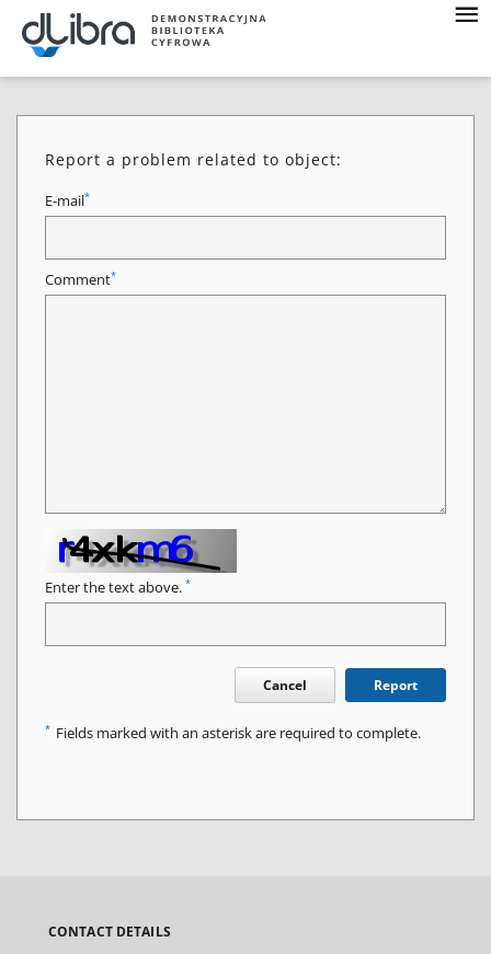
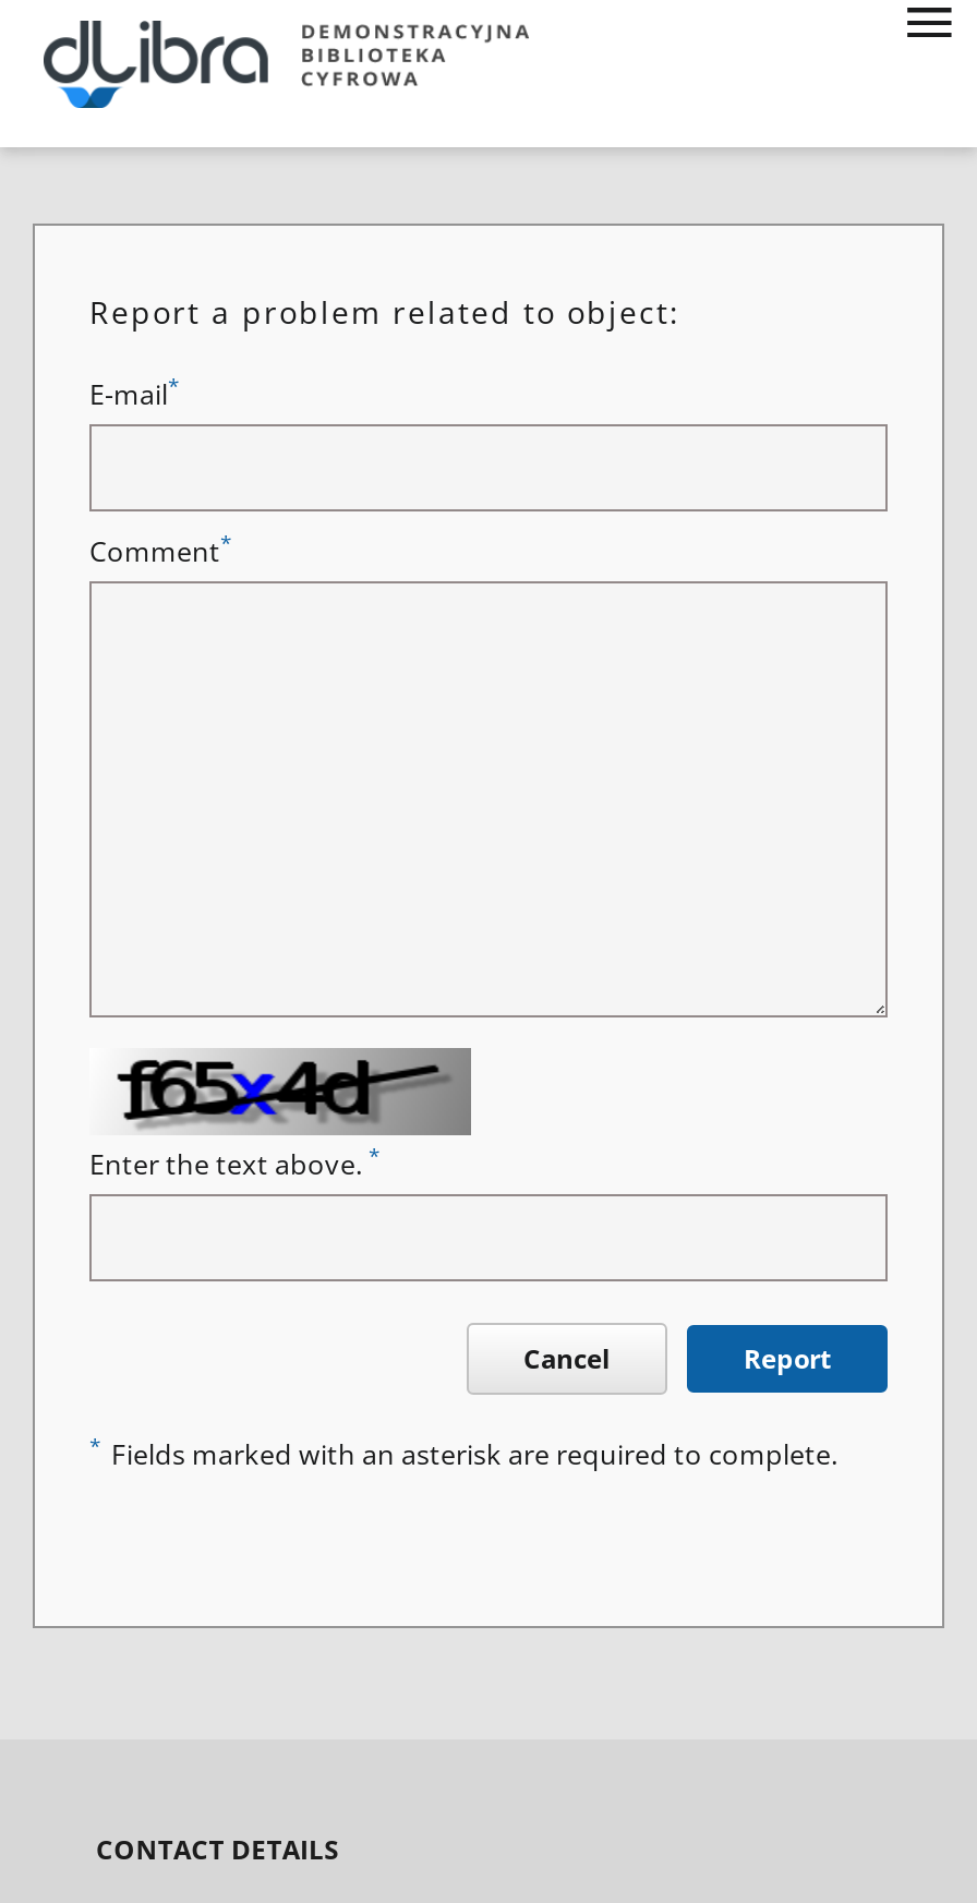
[58,533,222,572] [image] -> [116,1057,447,1135] [image]

